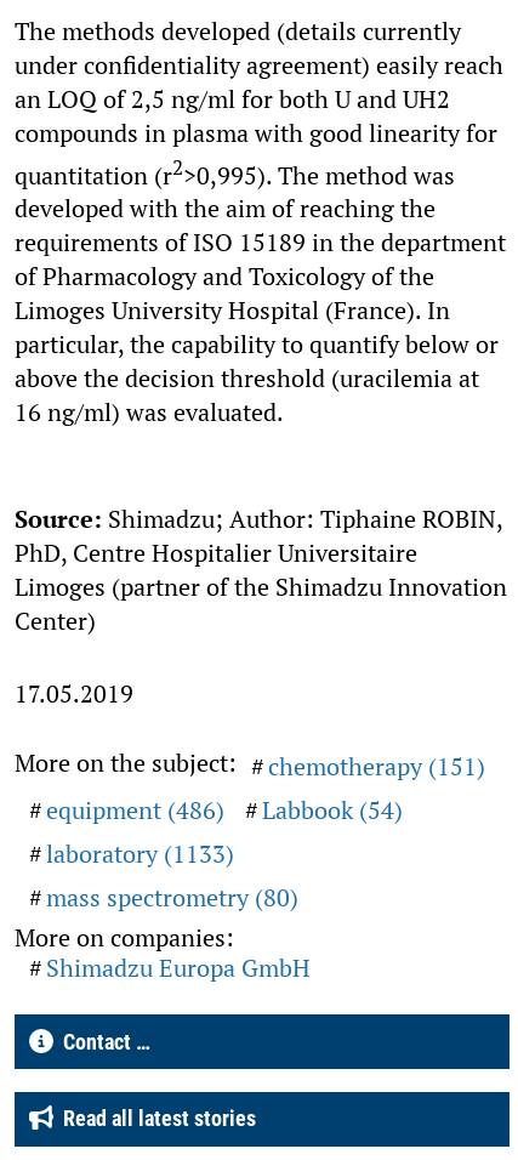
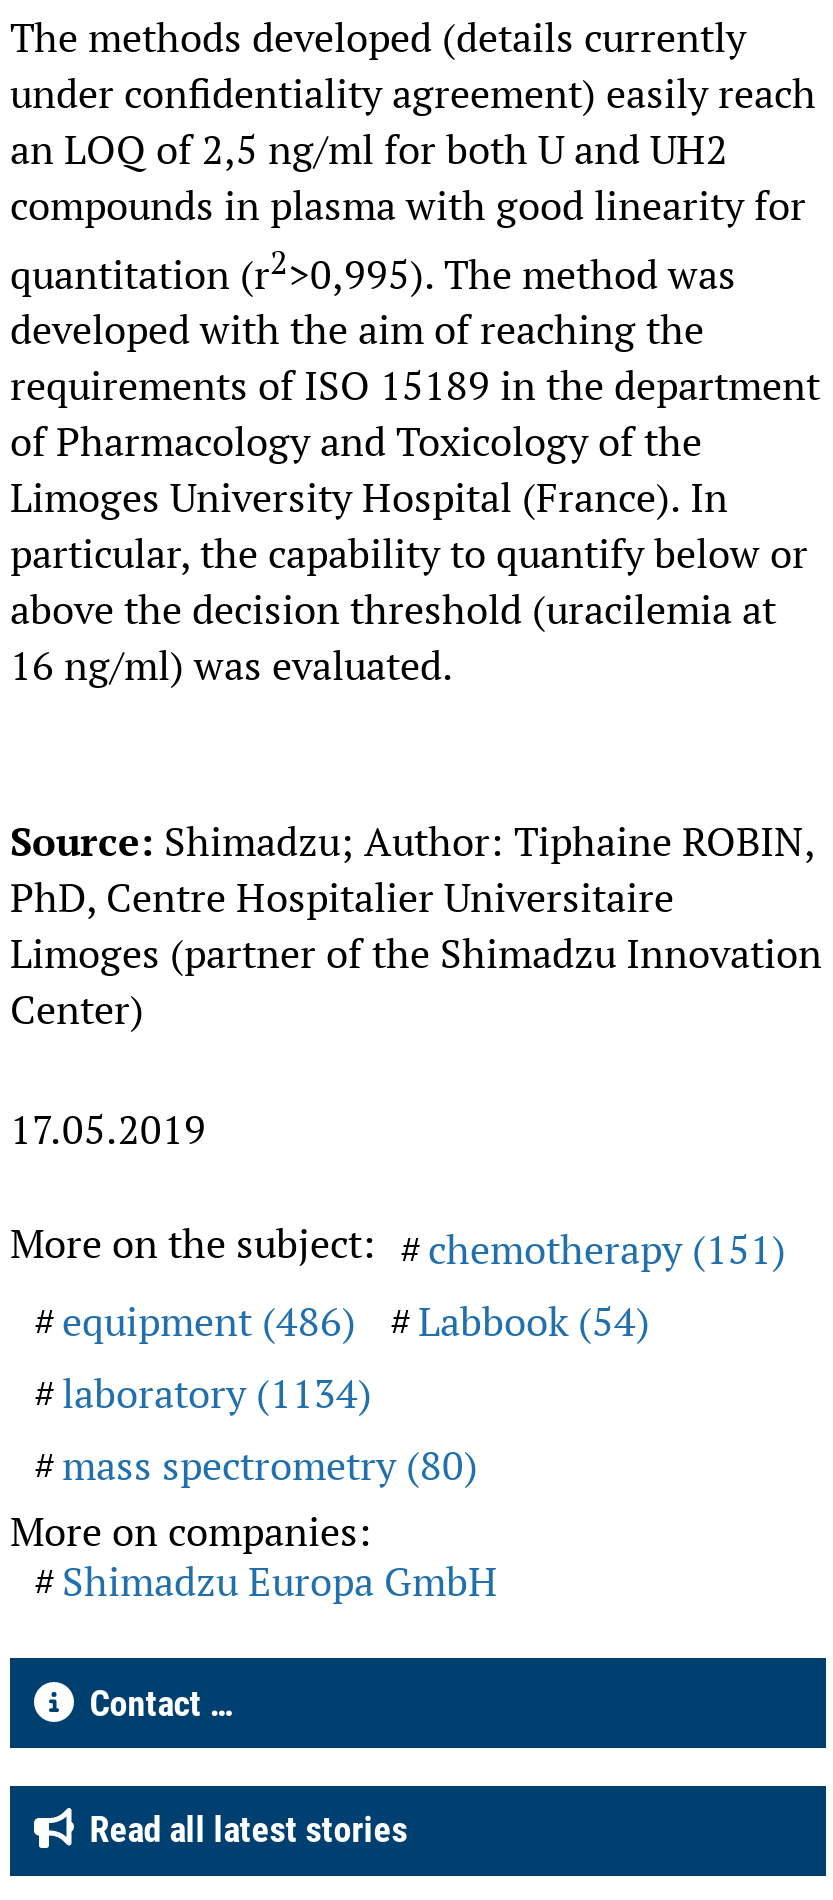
[46,837,234,870] laboratory (1133) -> [62,1366,372,1420] laboratory (1134)

